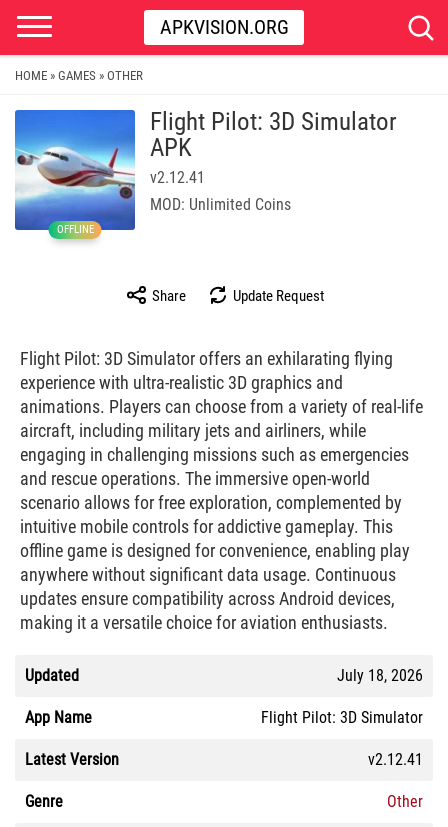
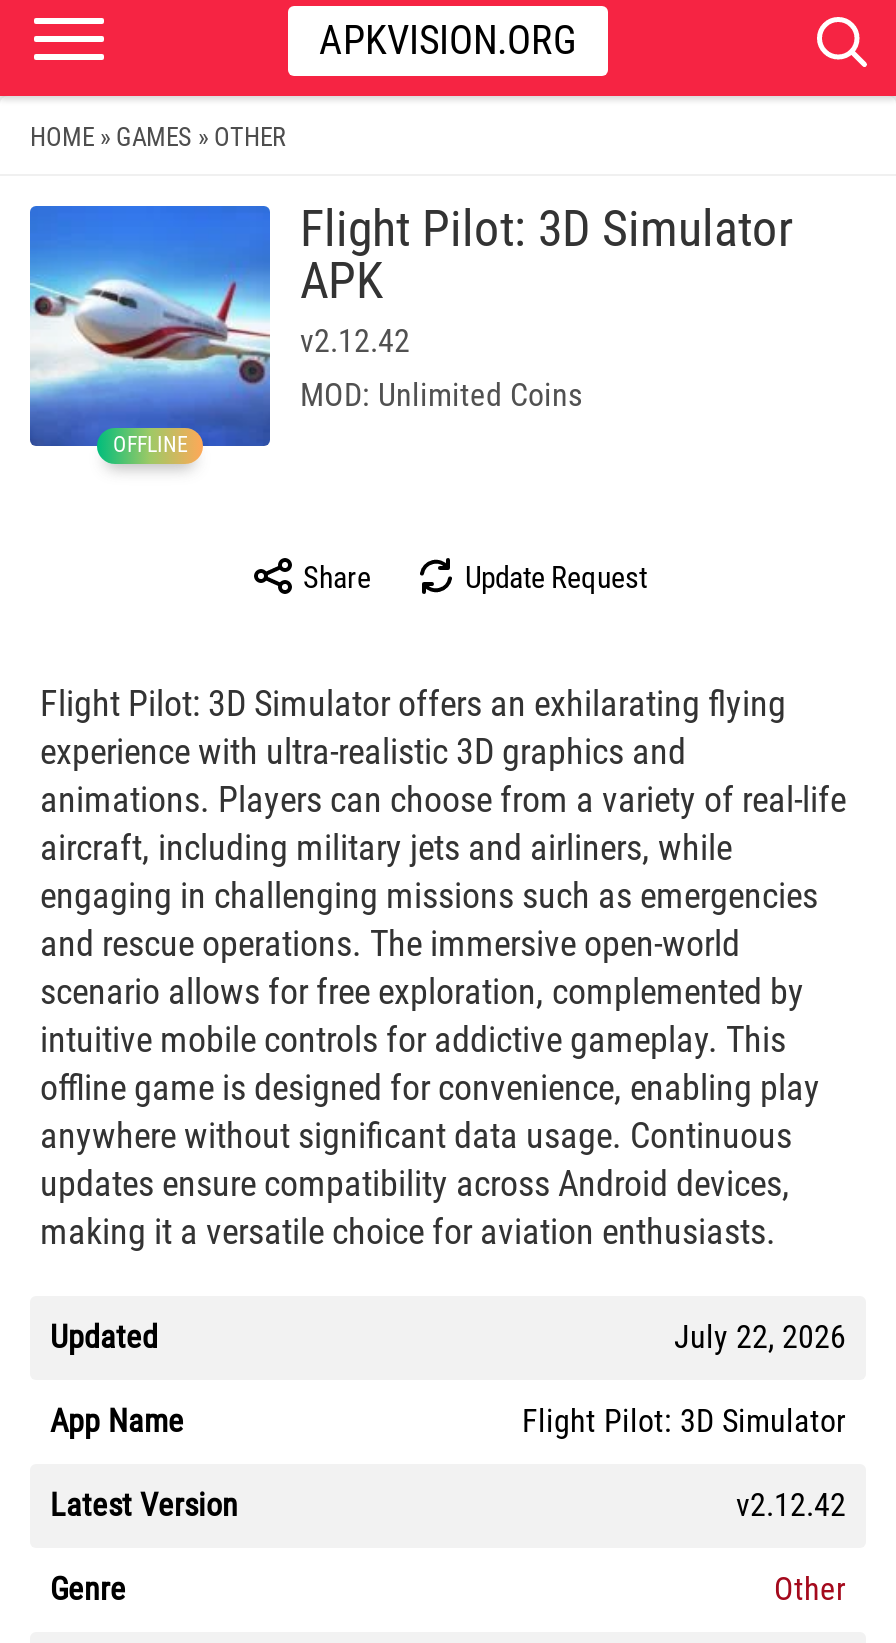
[150,168,205,187] v2.12.41 -> [300,322,410,360] v2.12.42
[337,666,423,685] July 18, 2026 -> [674,1318,846,1356] July 22, 2026
[368,750,423,769] v2.12.41 -> [736,1486,846,1524] v2.12.42

